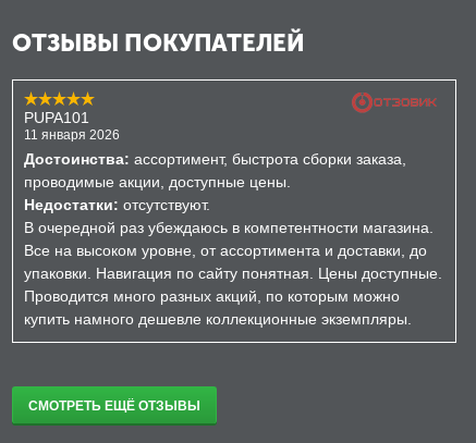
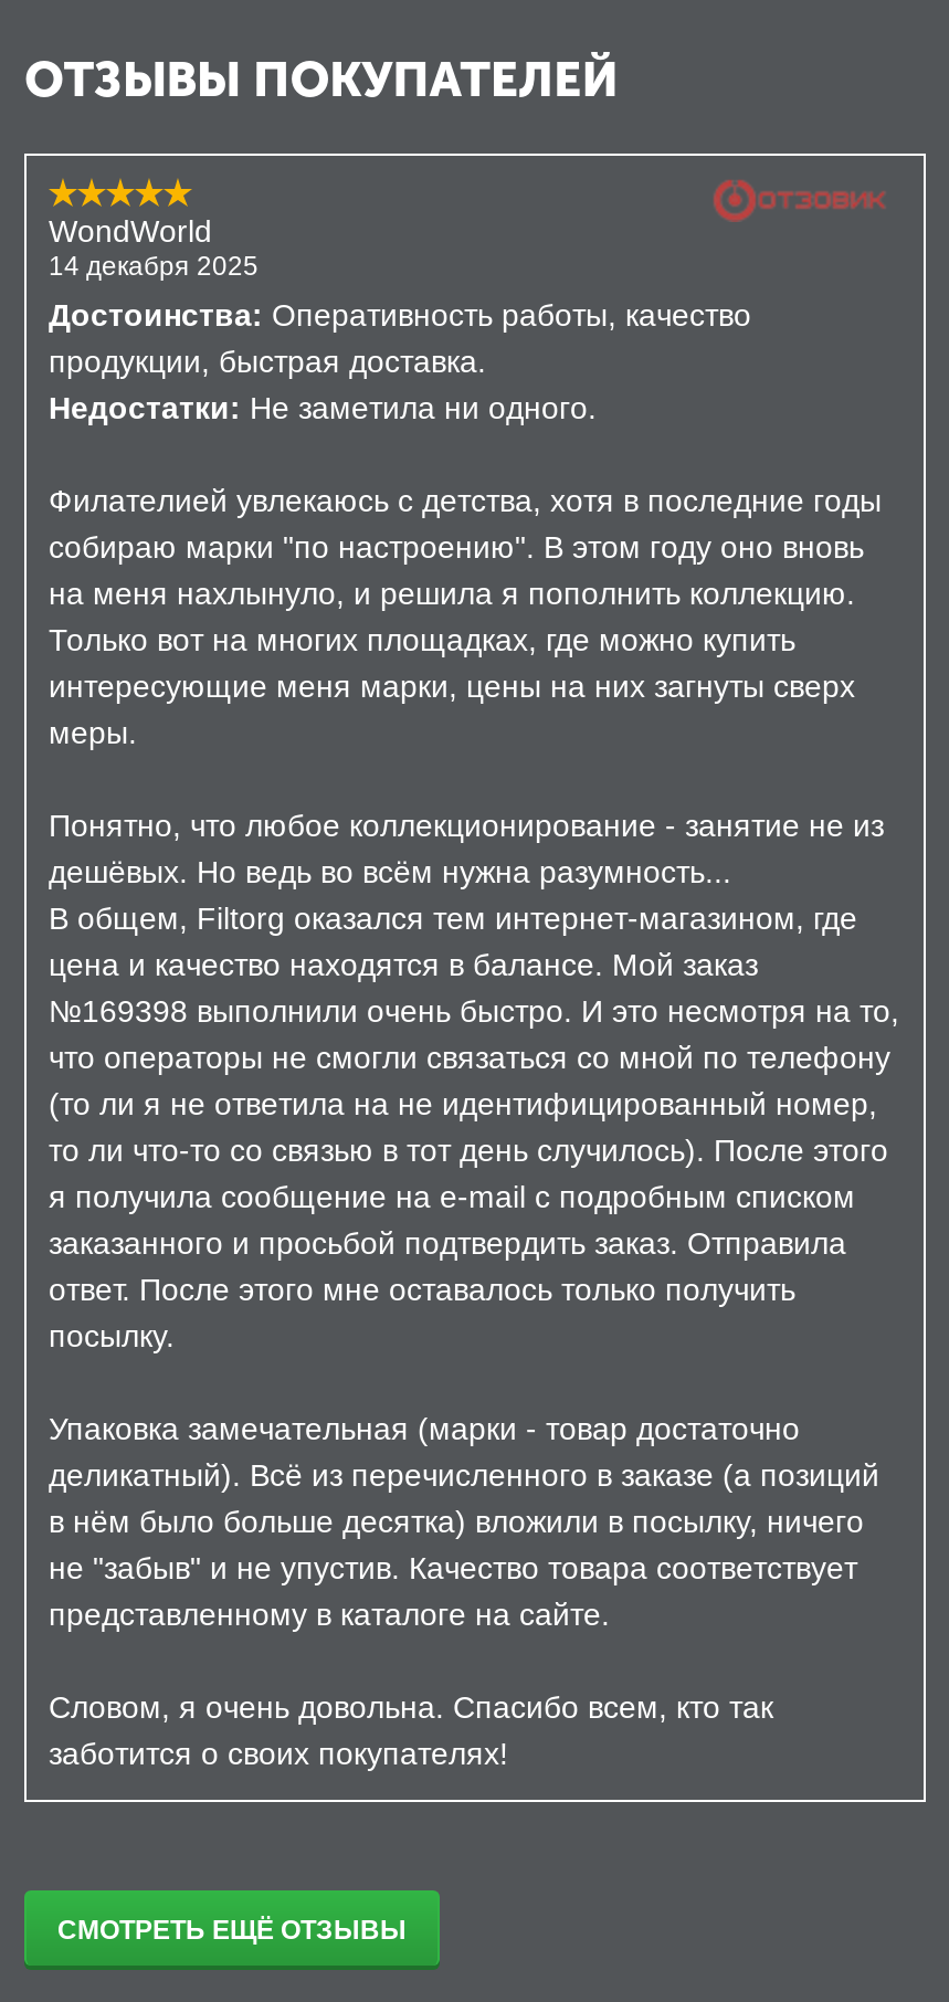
[24,109,442,328] PUPA101 | 11 января 2026 | Достоинства: ассортимент, быстрота сборки заказа, | проводимые акции, доступные цены. | Недостатки: отсутствуют. | В очередной раз убеждаюсь в компетентности магазина. | Все на высоком уровне, от ассортимента и доставки, до | упаковки. Навигация по сайту понятная. Цены доступные. | Проводится много разных акций, по которым можно | купить намного дешевле коллекционные экземпляры. -> [49,213,899,1771] WondWorld | 14 декабря 2025 | Достоинства: Оперативность работы, качество | продукции, быстрая доставка. | Недостатки: Не заметила ни одного. | Филателией увлекаюсь с детства, хотя в последние годы | собираю марки "по настроению". В этом году оно вновь | на меня нахлынуло, и решила я пополнить коллекцию. | Только вот на многих площадках, где можно купить | интересующие меня марки, цены на них загнуты сверх | меры. | Понятно, что любое коллекционирование - занятие не из | дешёвых. Но ведь во всём нужна разумность... | В общем, Filtorg оказался тем интернет-магазином, где | цена и качество находятся в балансе. Мой заказ | №169398 выполнили очень быстро. И это несмотря на то, | что операторы не смогли связаться со мной по телефону | (то ли я не ответила на не идентифицированный номер, | то ли что-то со связью в тот день случилось). После этого | я получила сообщение на e-mail с подробным списком | заказанного и просьбой подтвердить заказ. Отправила | ответ. После этого мне оставалось только получить | посылку. | Упаковка замечательная (марки - товар достаточно | деликатный). Всё из перечисленного в заказе (а позиций | в нём было больше десятка) вложили в посылку, ничего | не "забыв" и не упустив. Качество товара соответствует | представленному в каталоге на сайте. | Словом, я очень довольна. Спасибо всем, кто так | заботится о своих покупателях!

